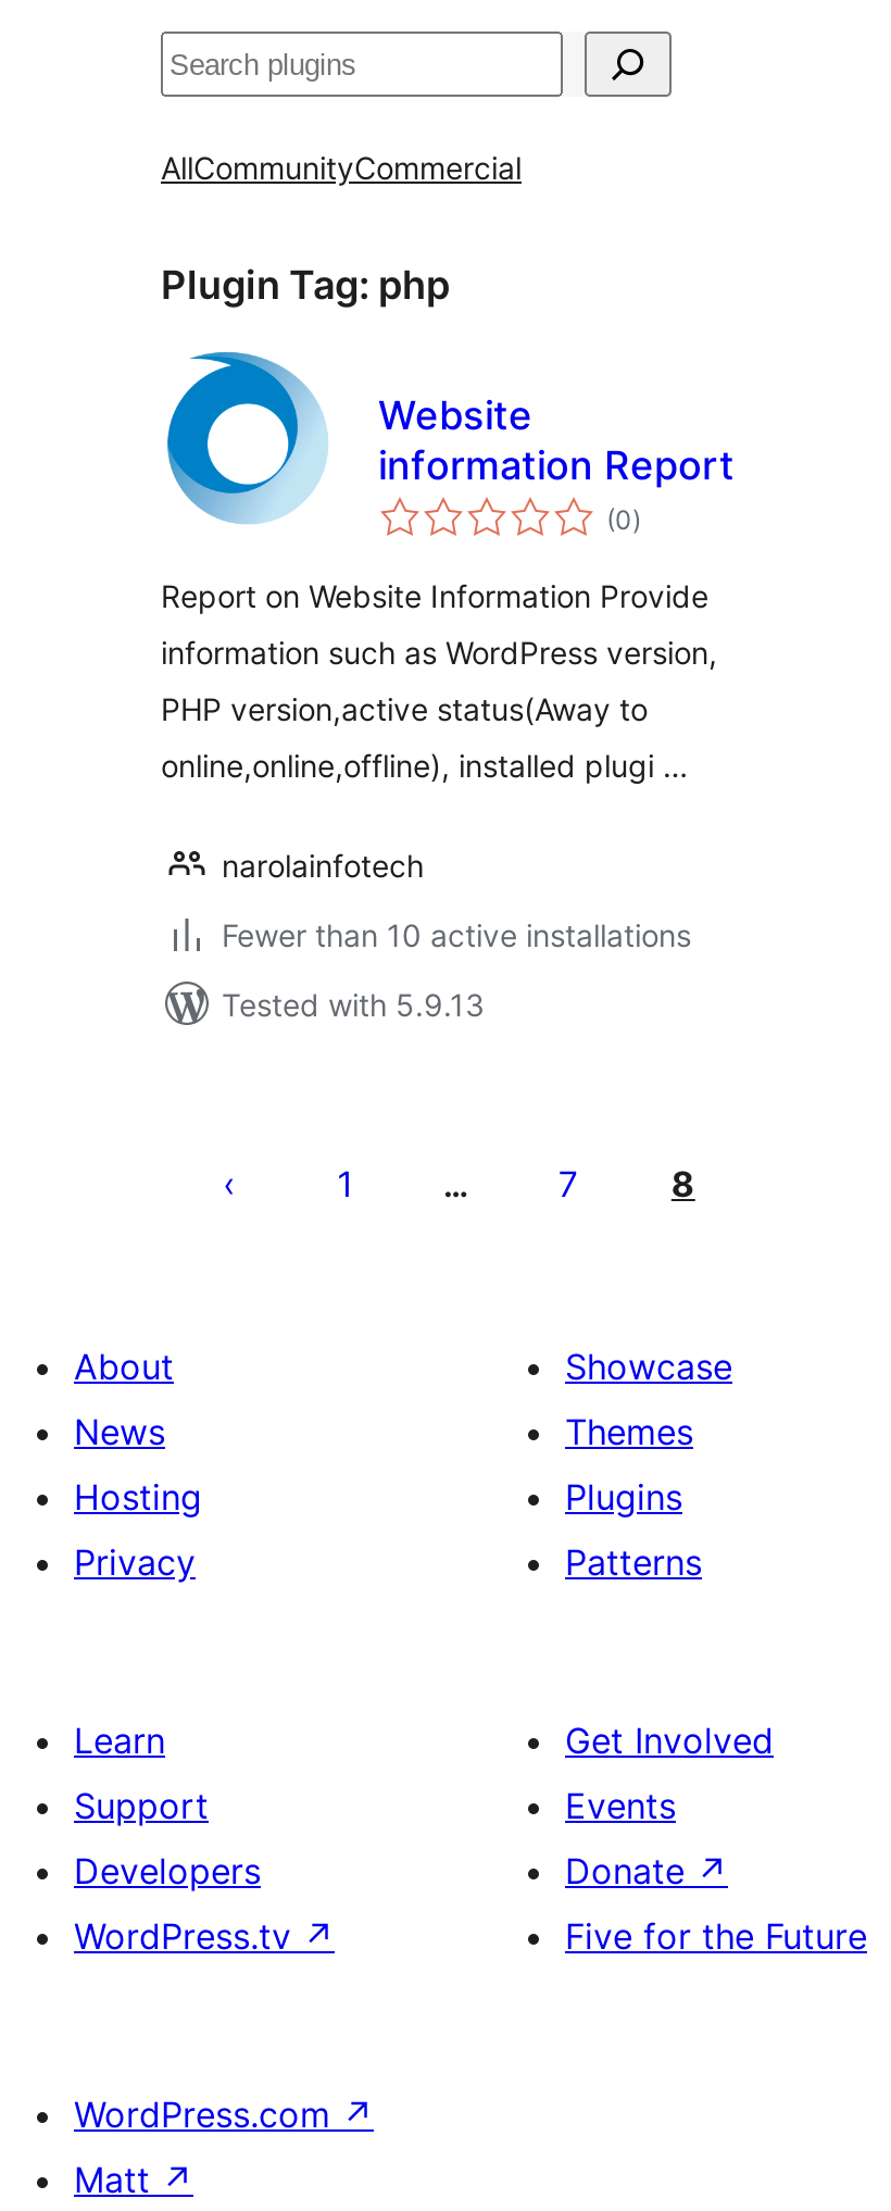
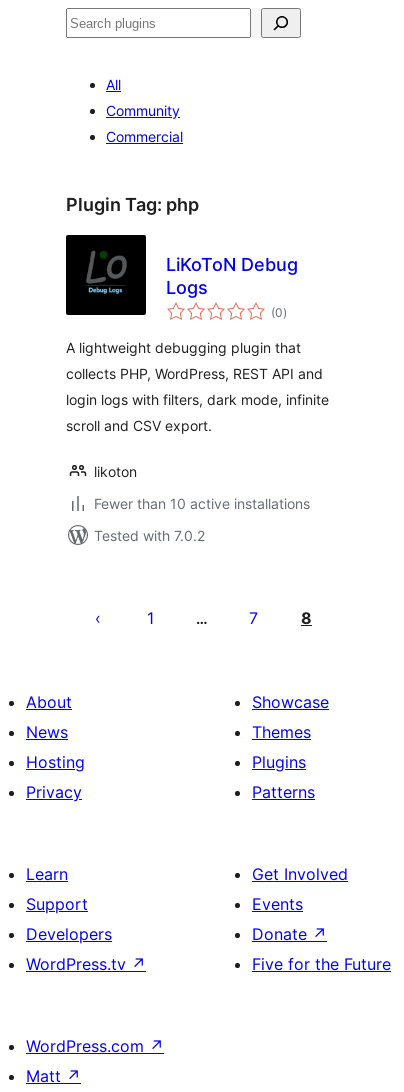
[161,349,735,525] [image] | Website | information Report -> [65,234,298,316] [image] | LiKoToN Debug | Logs
[161,577,708,614] Report on Website Information Provide -> [66,339,301,356] A lightweight debugging plugin that
[161,634,717,671] information such as WordPress version, -> [66,365,323,382] collects PHP, WordPress, REST API and
[161,690,648,727] PHP version,active status(Away to -> [66,391,329,408] login logs with filters, dark mode, infinite
[161,747,689,784] online,online,offline), installed plugi … -> [66,417,212,434] scroll and CSV export.
[222,847,424,884] narolainfotech -> [94,463,137,480] likoton
[222,986,485,1023] Tested with 5.9.13 -> [94,527,205,544] Tested with 7.0.2

